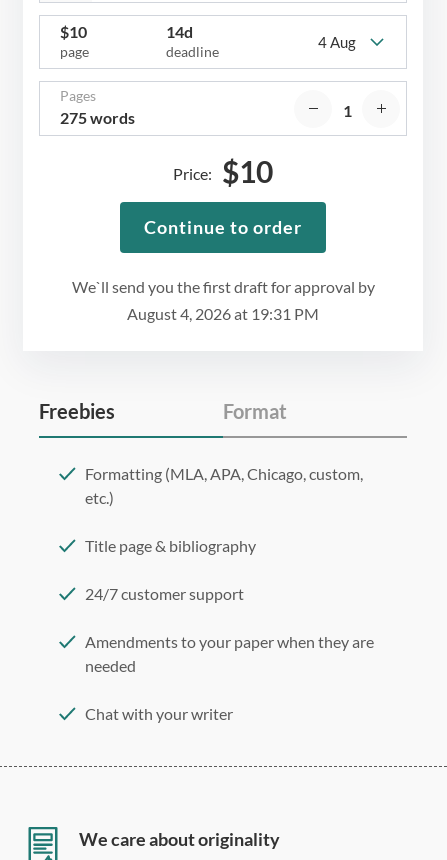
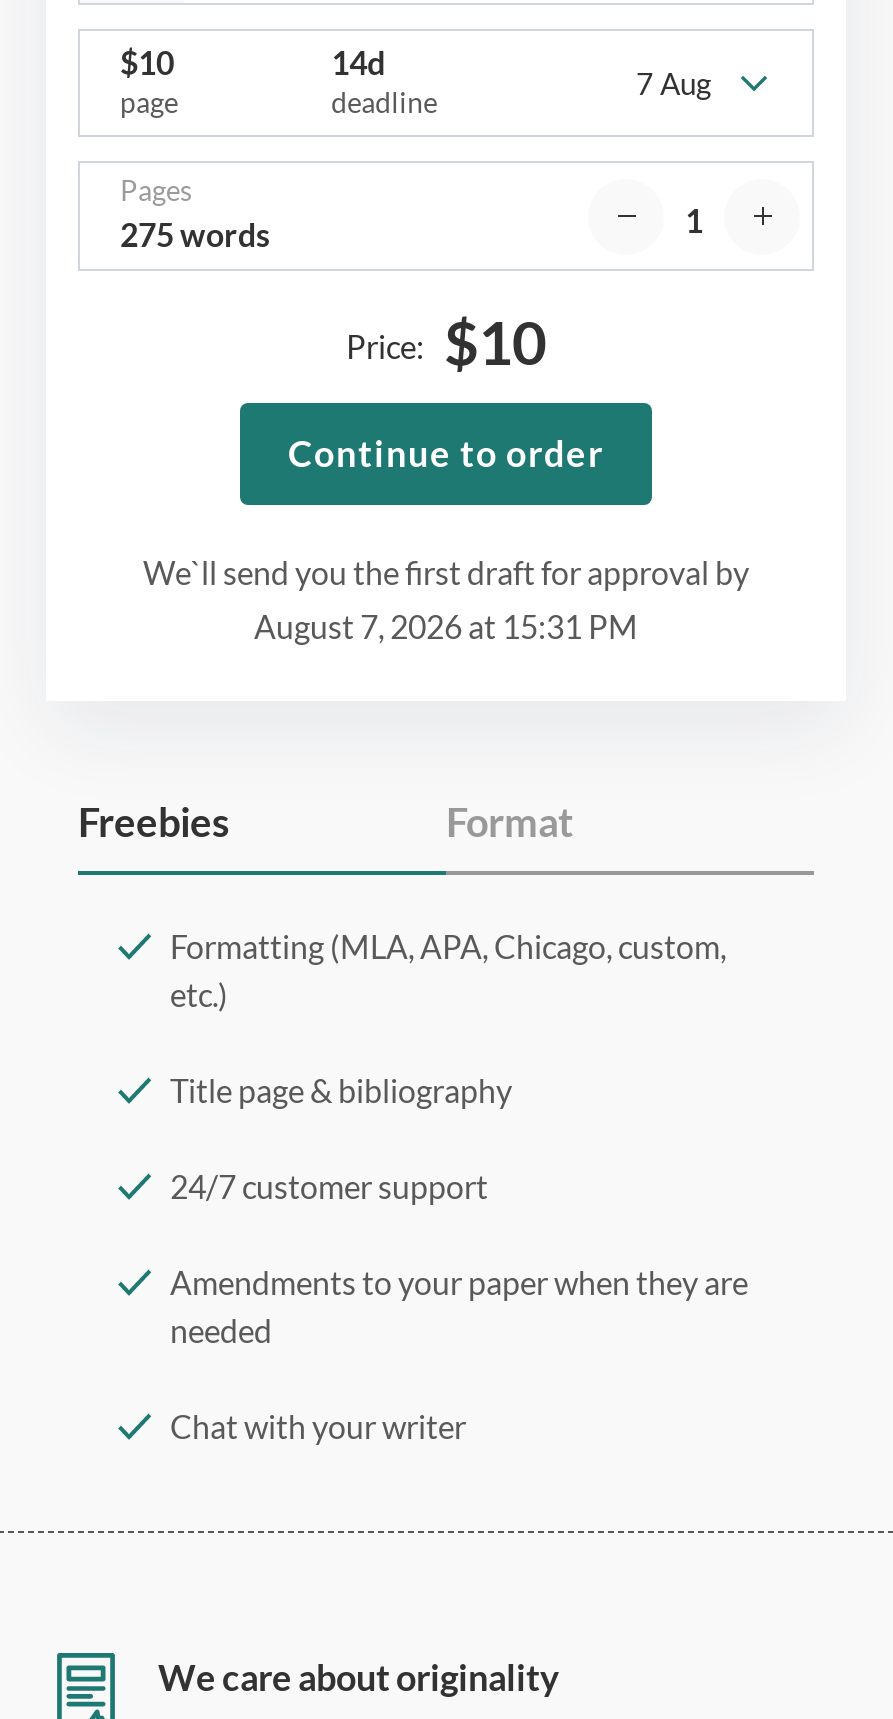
[318,33,356,51] 4 Aug -> [636,64,712,100] 7 Aug
[127,304,319,323] August 4, 2026 at 19:31 PM -> [254,607,638,645] August 7, 2026 at 15:31 PM

